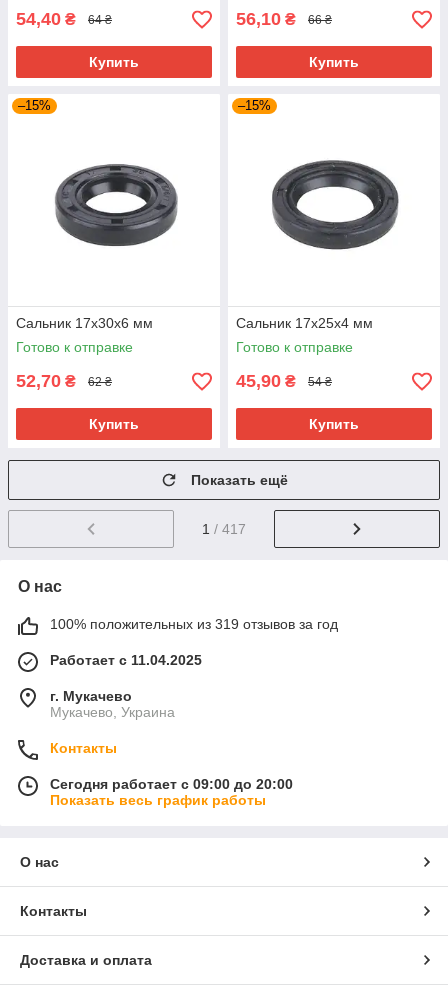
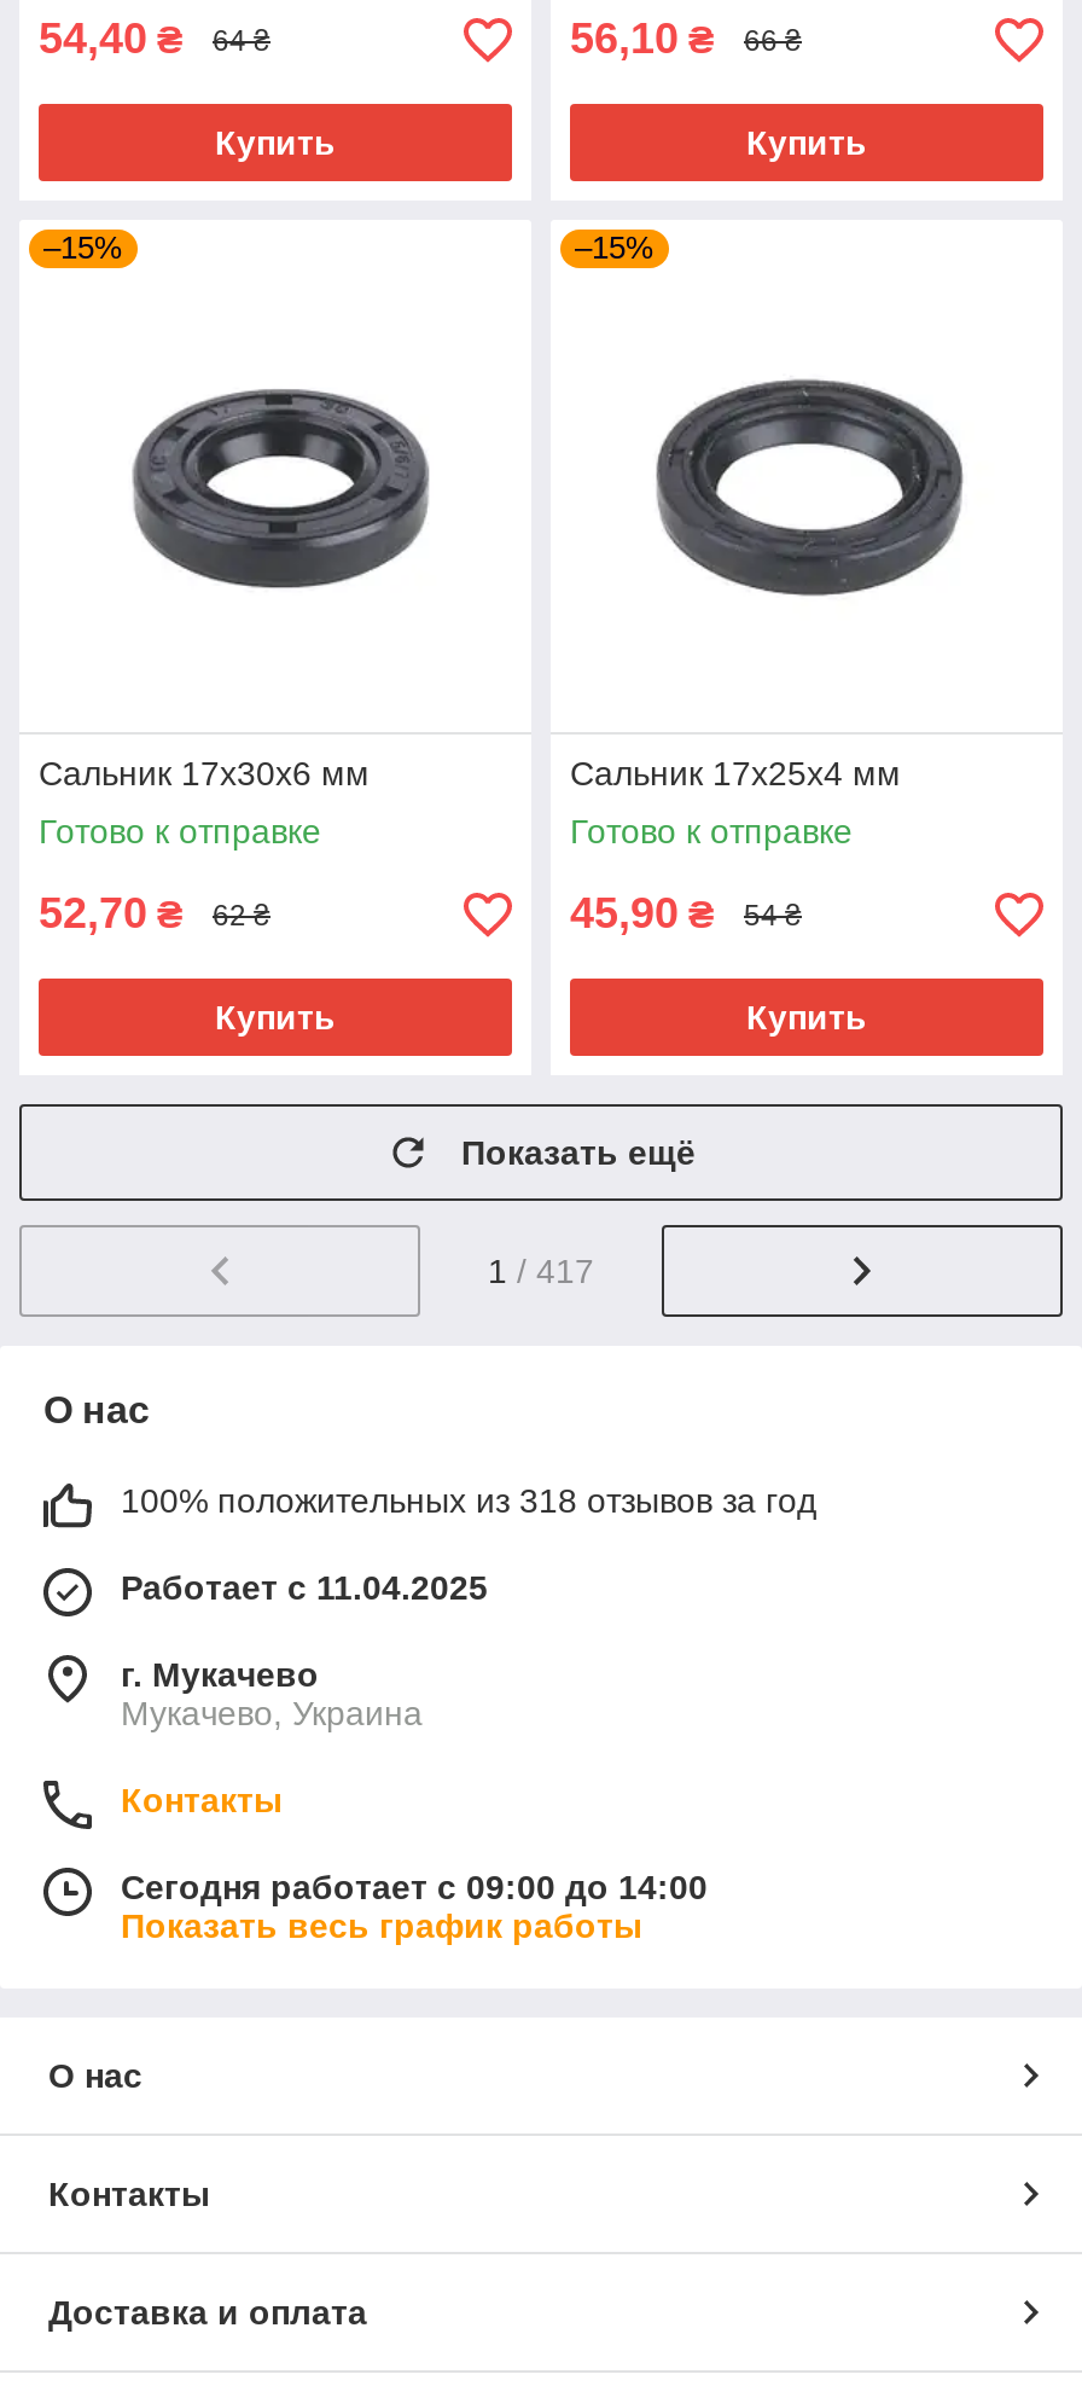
[50,616,338,632] 100% положительных из 319 отзывов за год -> [121,1482,816,1521] 100% положительных из 318 отзывов за год
[50,776,293,792] Сегодня работает с 09:00 до 20:00 -> [121,1868,708,1907] Сегодня работает с 09:00 до 14:00

